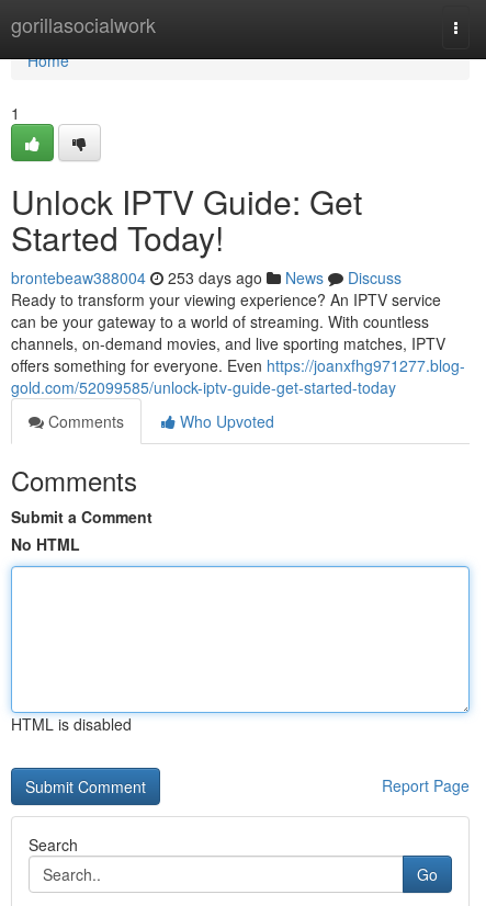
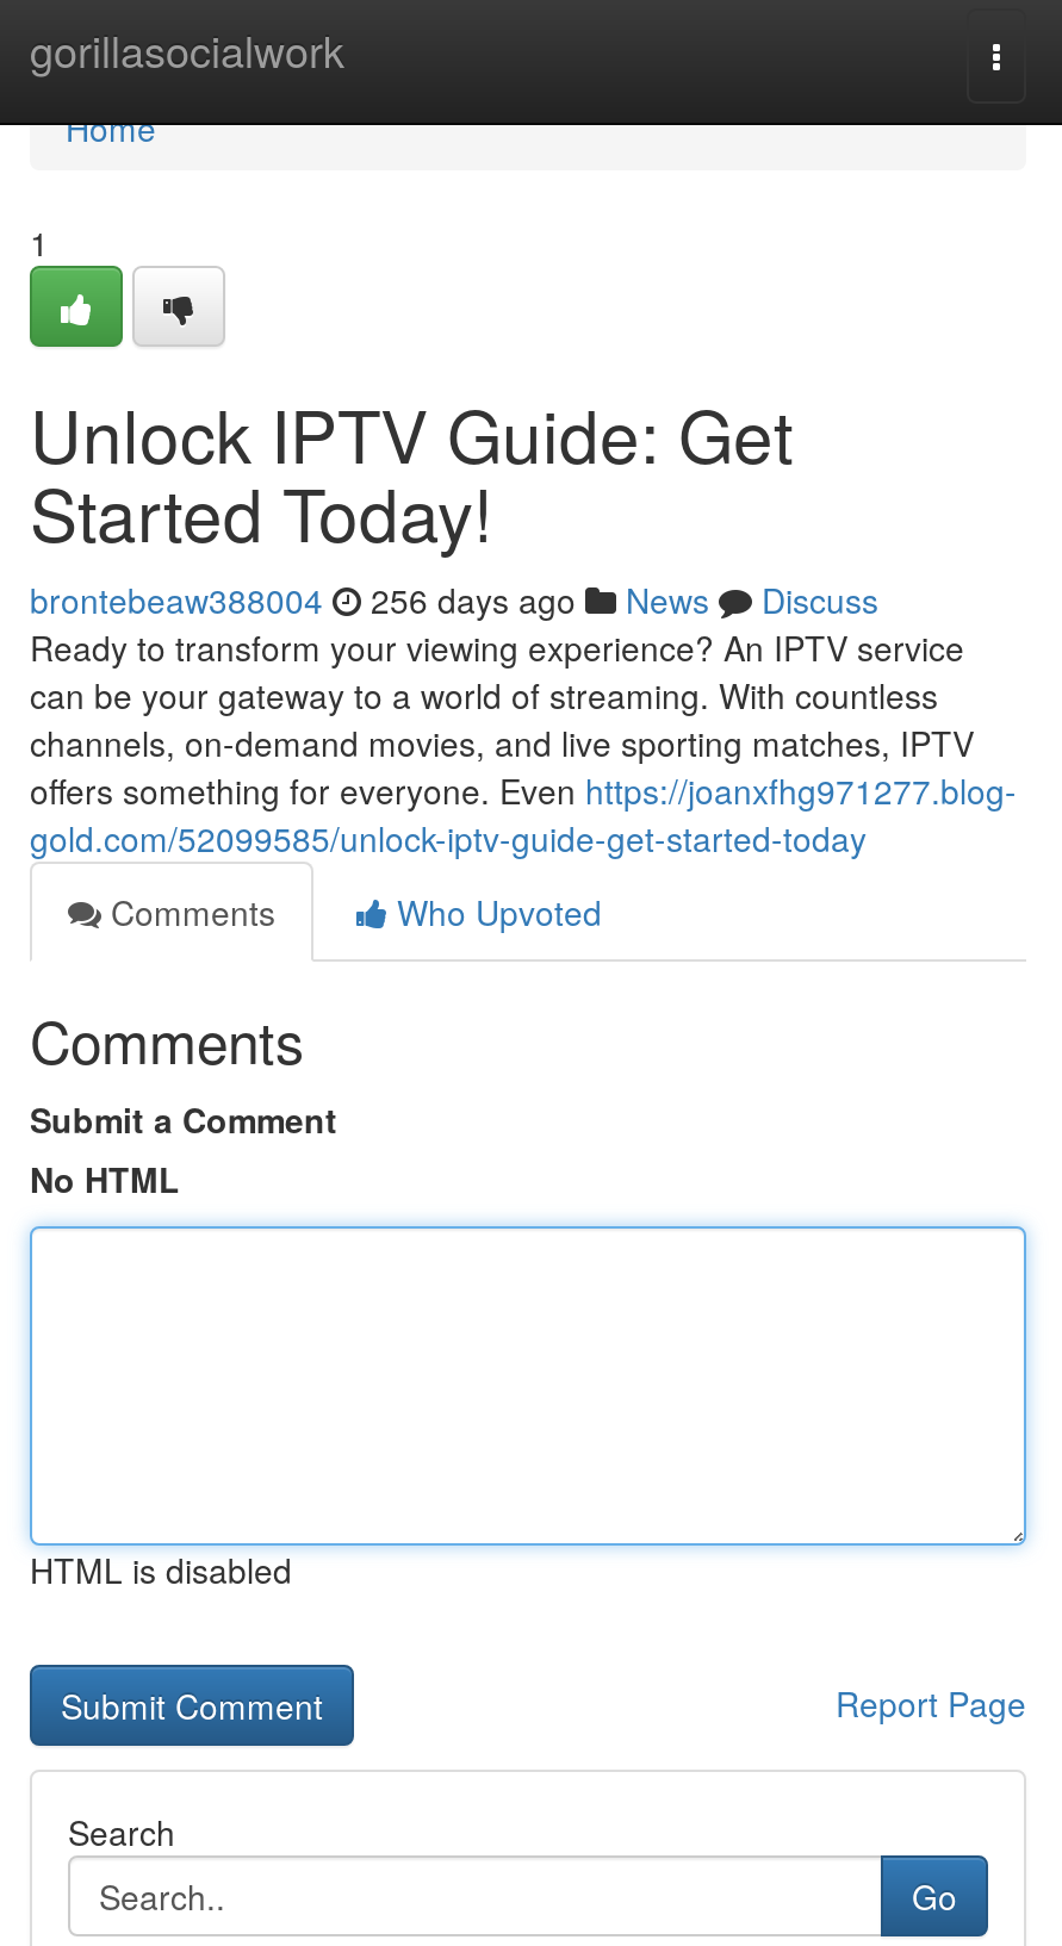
[11,267,402,288] brontebeaw388004 253 days ago News Discuss -> [30,576,878,623] brontebeaw388004 256 days ago News Discuss

